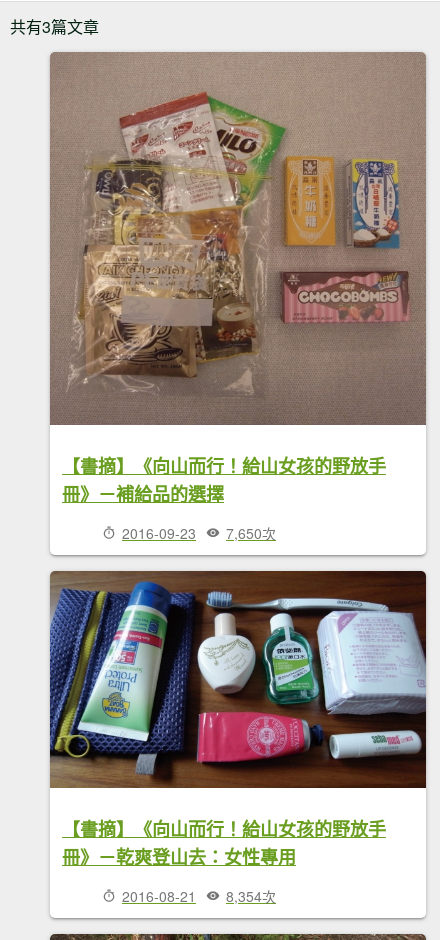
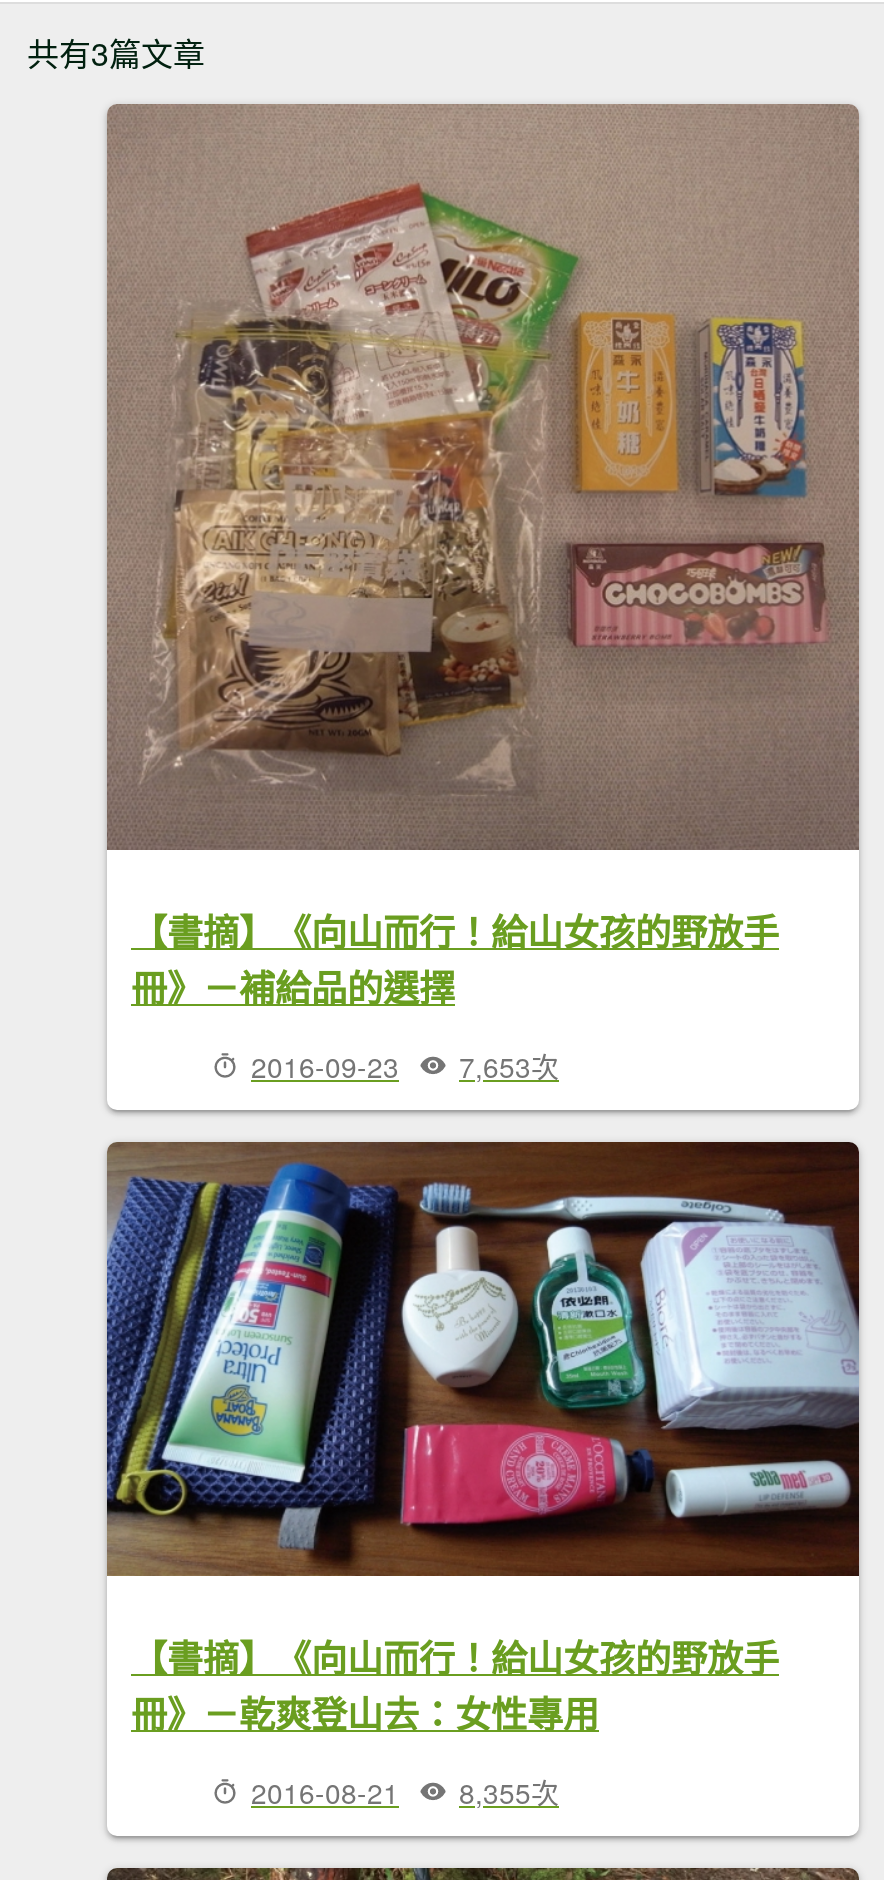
[122,523,276,543] 2016-09-23 7,650次 -> [251,1045,559,1085] 2016-09-23 7,653次
[122,886,276,906] 2016-08-21 8,354次 -> [251,1772,559,1812] 2016-08-21 8,355次

